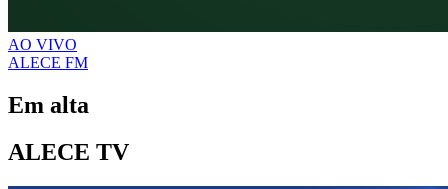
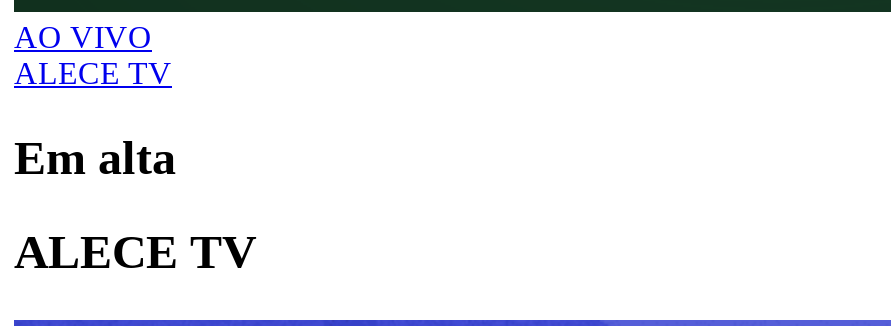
[8,54,88,71] ALECE FM -> [14,56,172,90] ALECE TV

